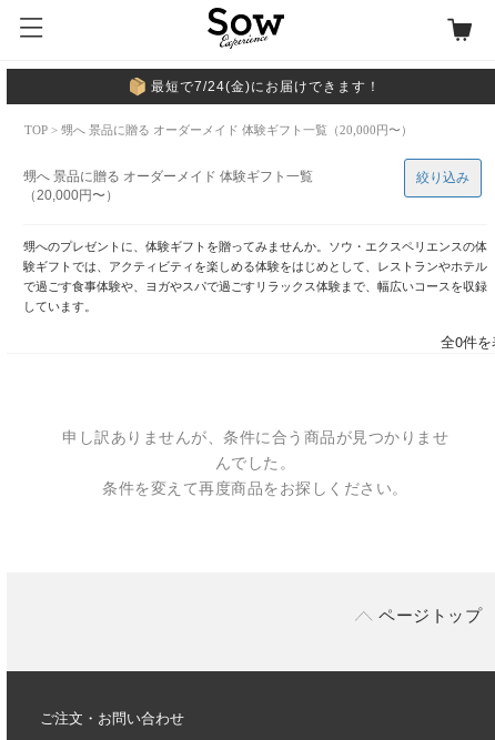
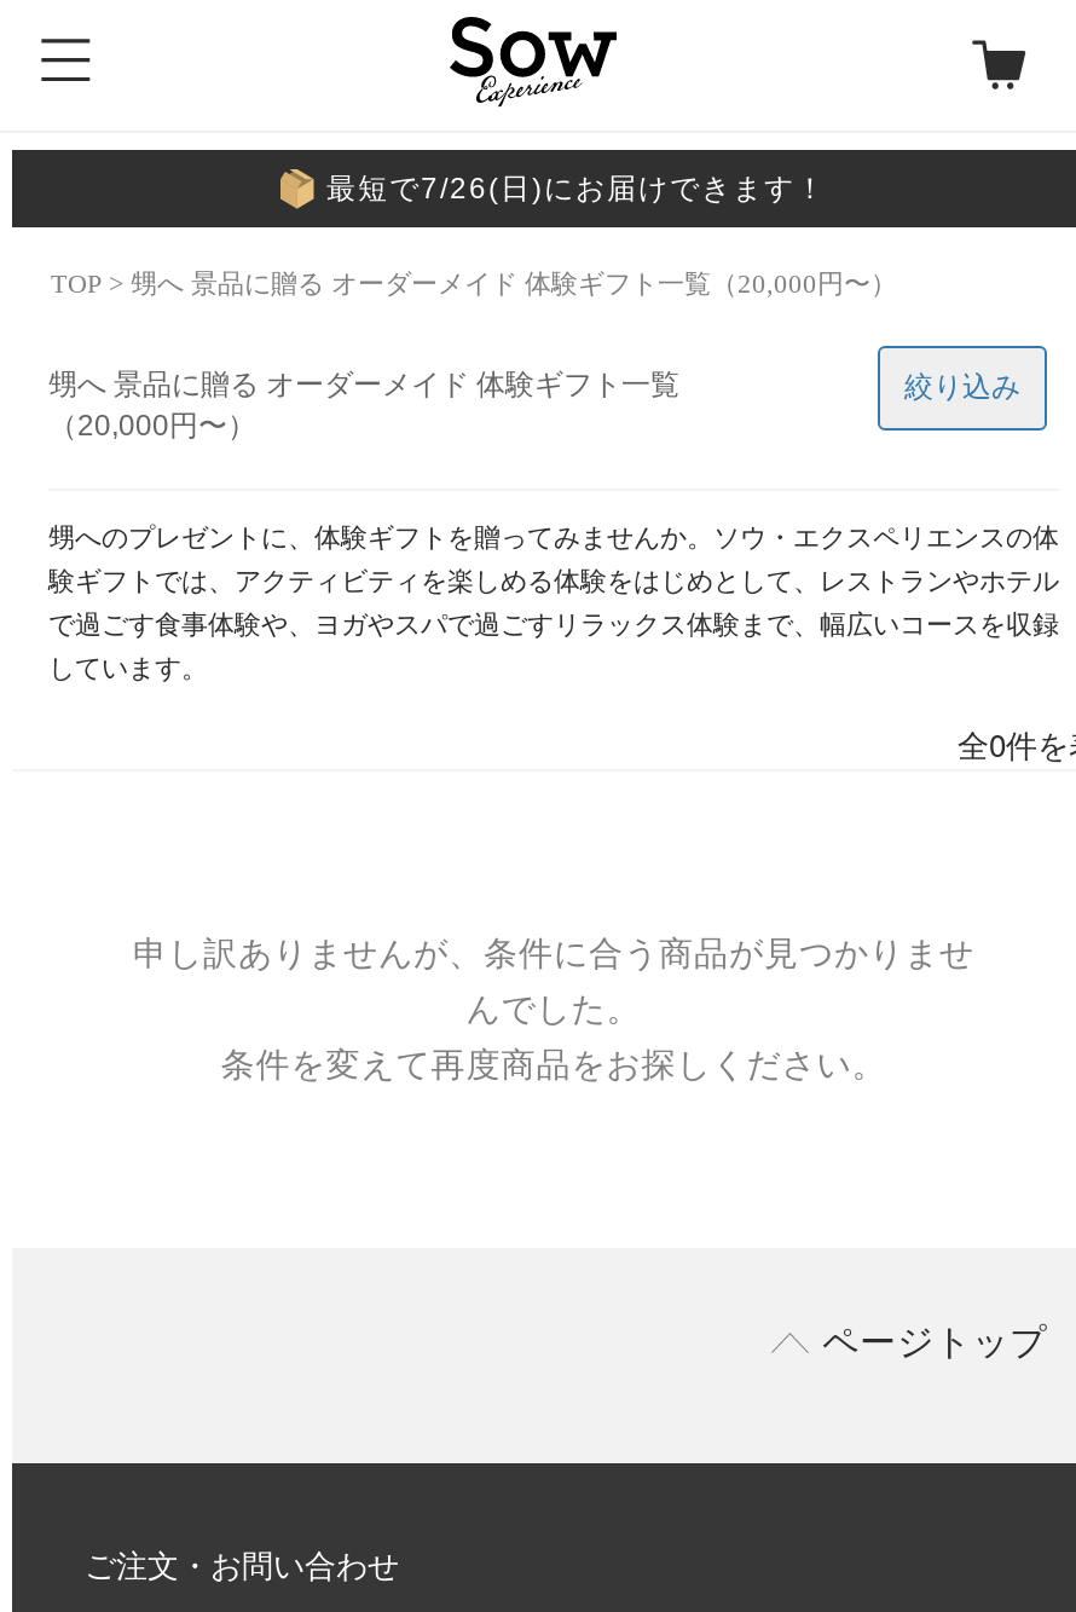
[151,79,381,94] 最短で7/24(金)にお届けできます！ -> [326,172,827,206] 最短で7/26(日)にお届けできます！

